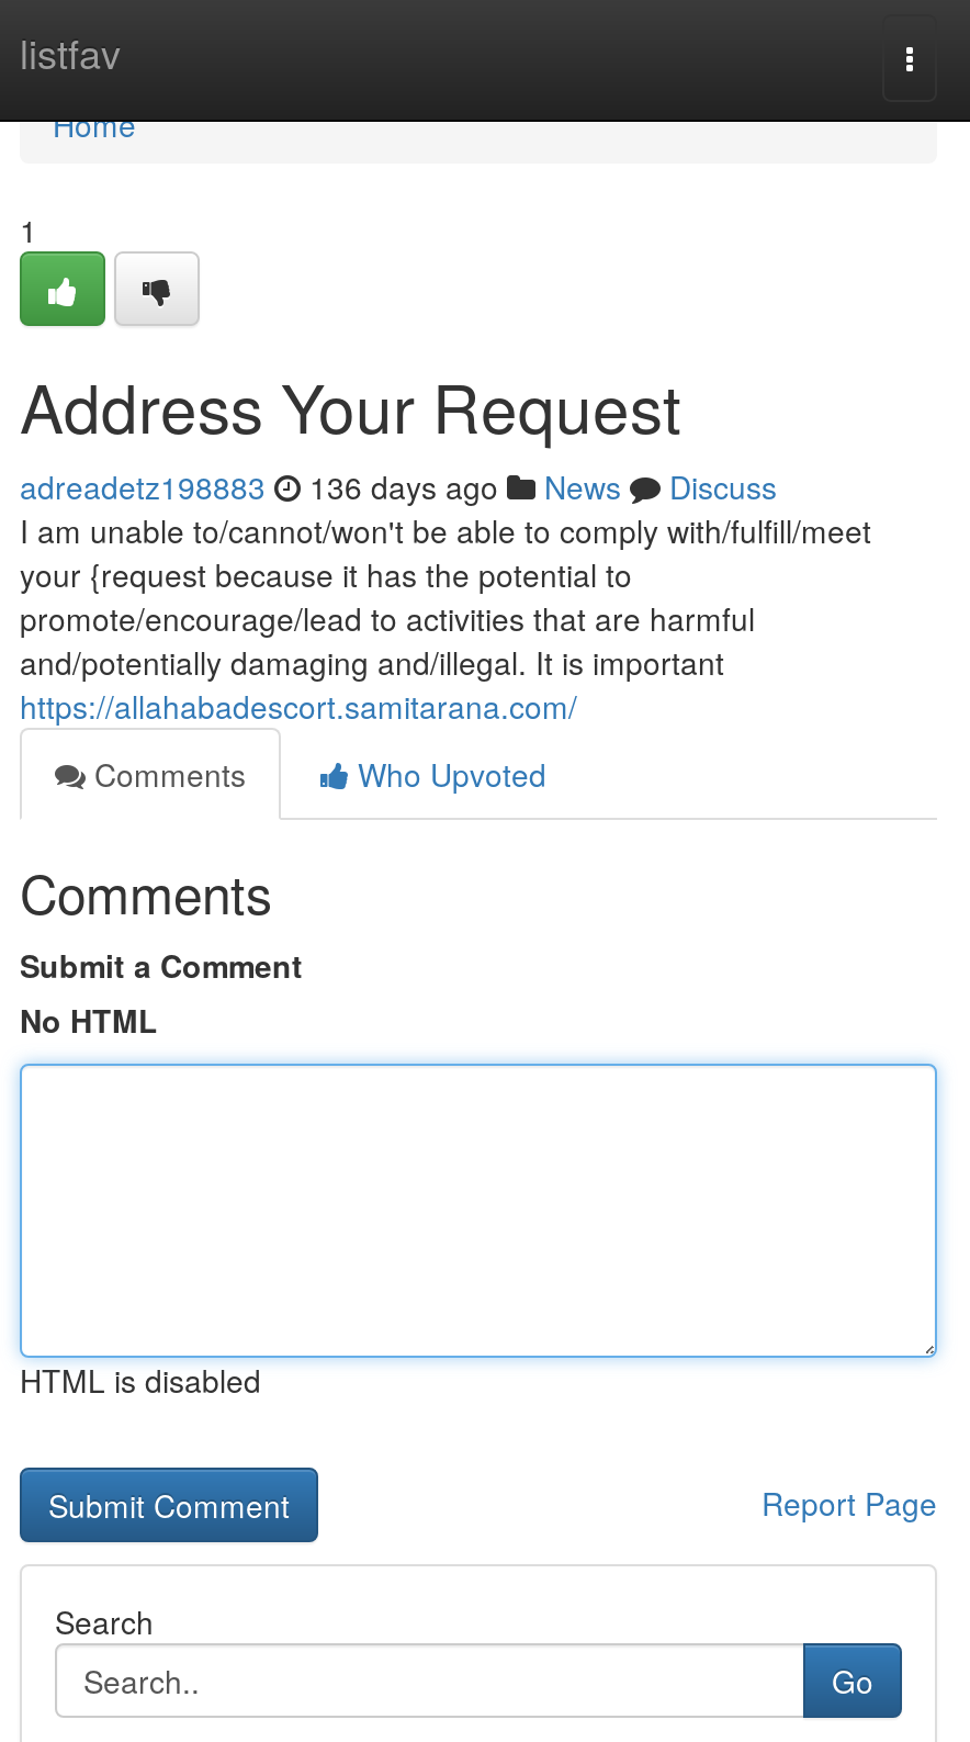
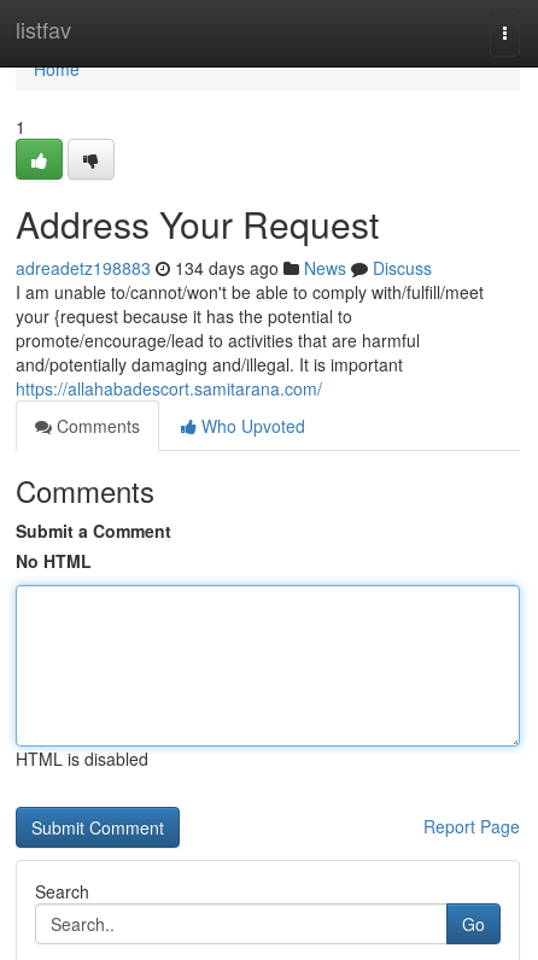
[20,464,777,508] adreadetz198883 136 days ago News Discuss -> [16,256,432,280] adreadetz198883 134 days ago News Discuss

